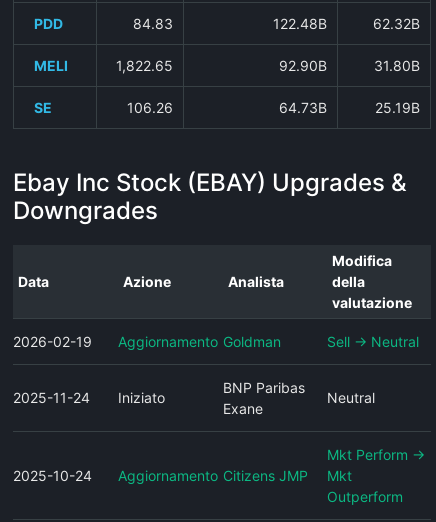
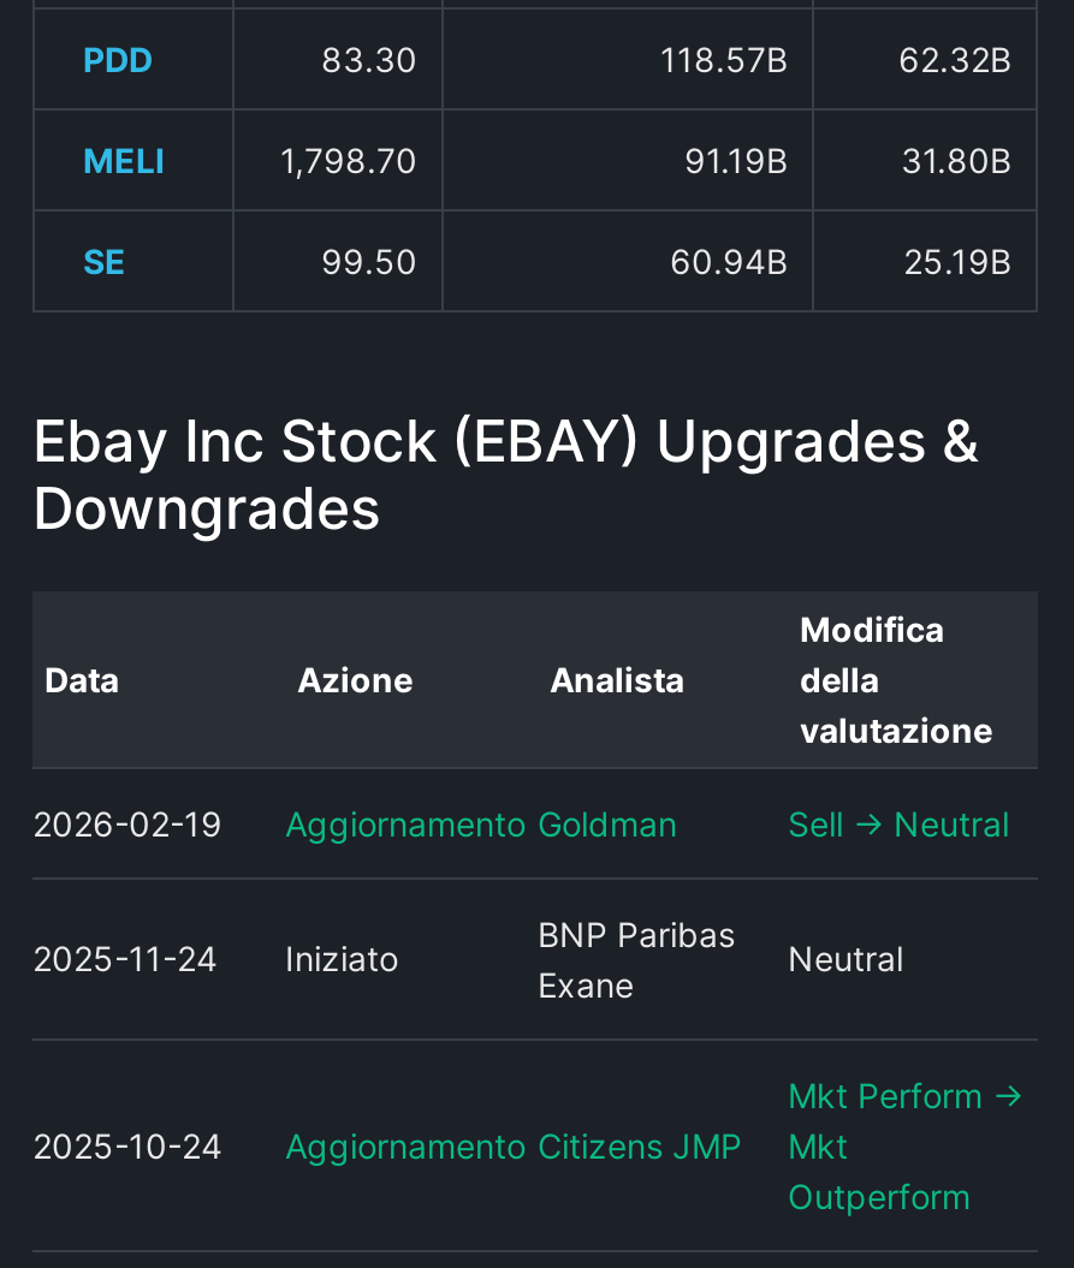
[133,14,327,31] 84.83 | 122.48B -> [321,37,788,78] 83.30 | 118.57B
[116,56,327,73] 1,822.65 | 92.90B -> [280,138,788,179] 1,798.70 | 91.19B
[127,98,327,115] 106.26 | 64.73B -> [321,239,788,280] 99.50 | 60.94B

